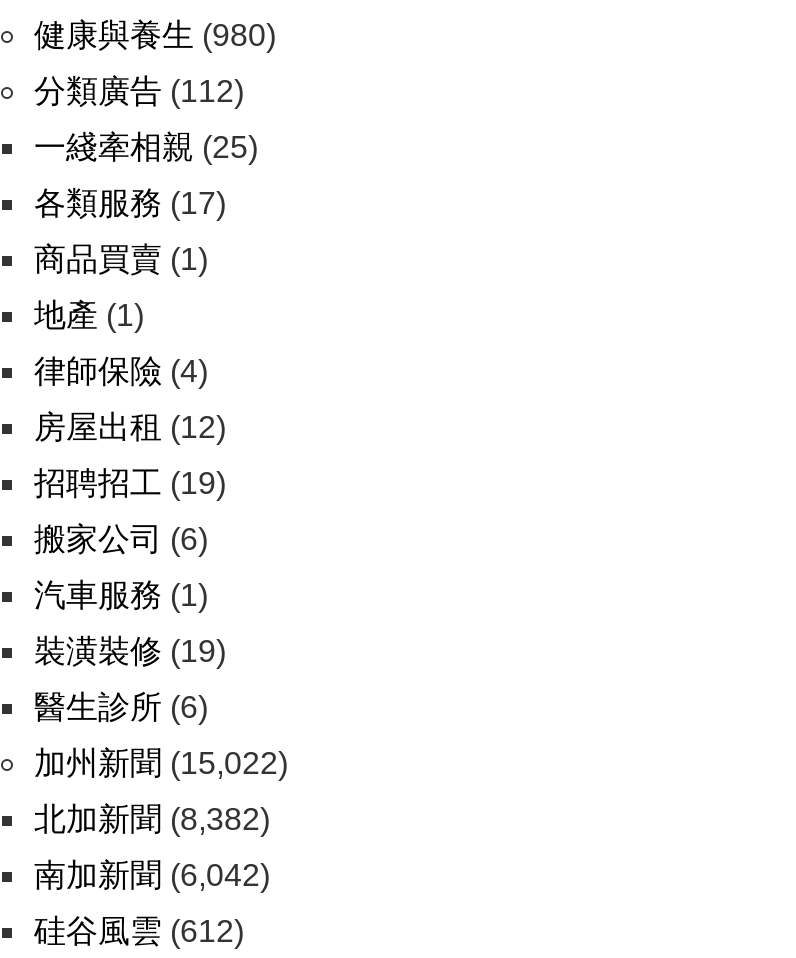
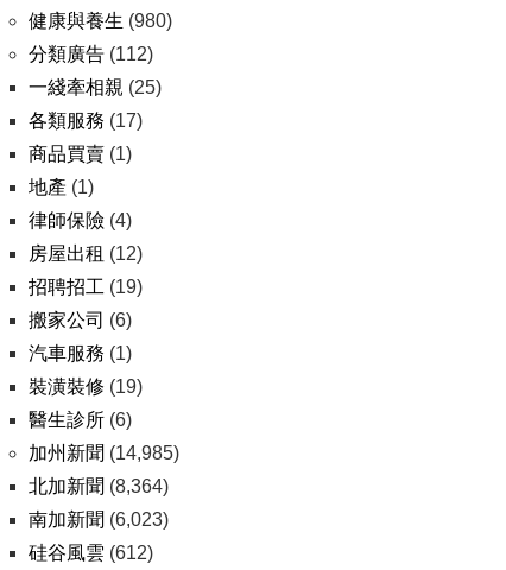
[34,746,288,780] 加州新聞(15,022) -> [29,443,179,463] 加州新聞(14,985)
[34,802,270,836] 北加新聞(8,382) -> [29,476,169,496] 北加新聞(8,364)
[34,858,270,892] 南加新聞(6,042) -> [29,509,169,530] 南加新聞(6,023)

